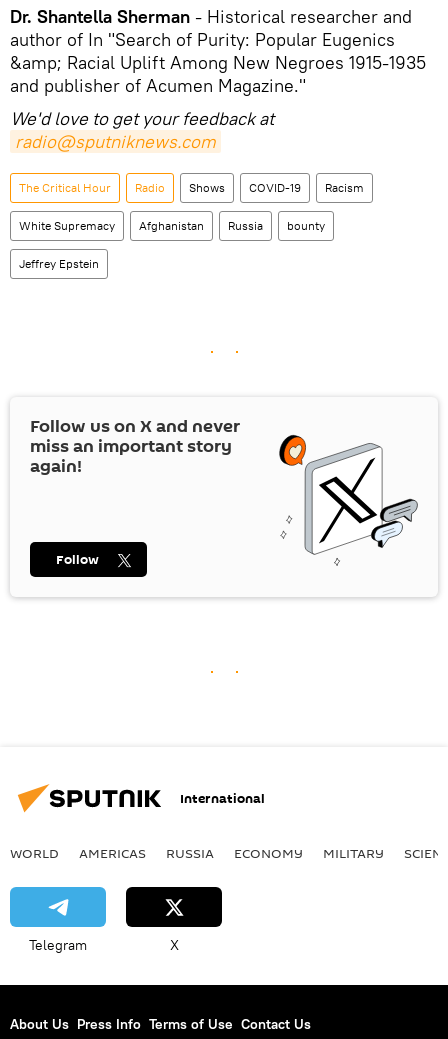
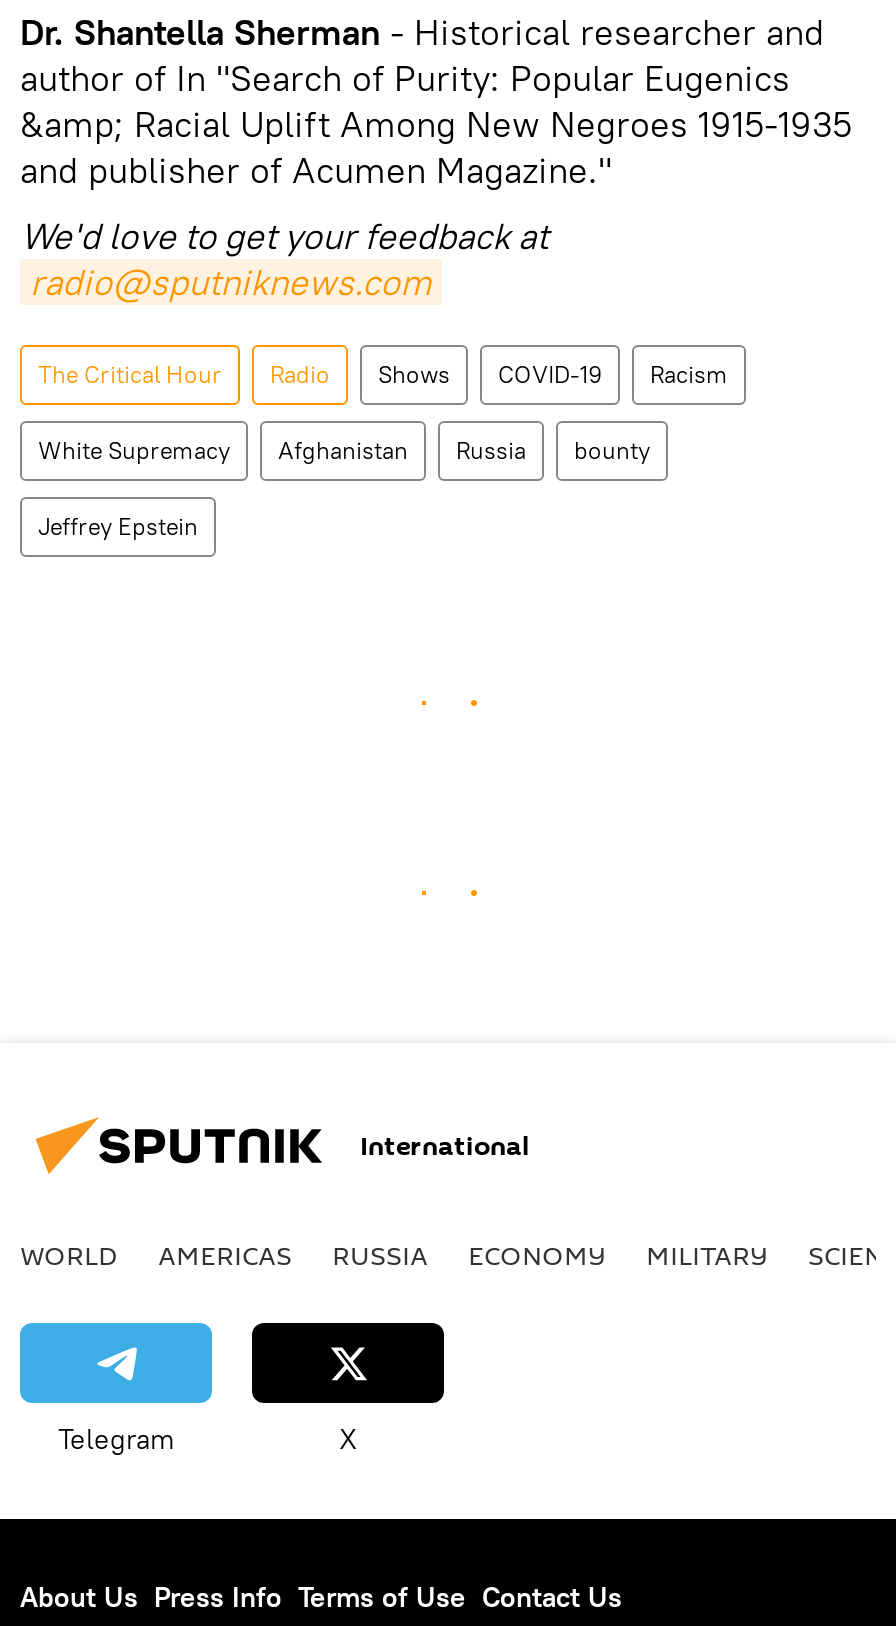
[30,414,419,566] [image] | Follow us on X and never | miss an important story | again! -> none
[56,550,99,569] Follow -> none

